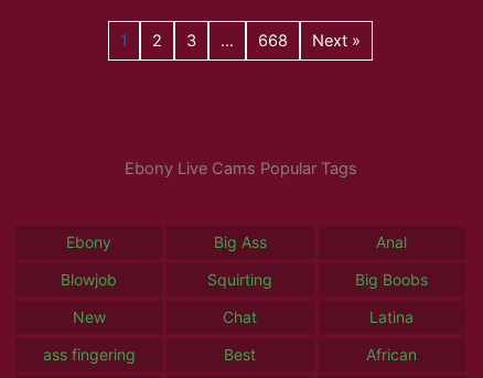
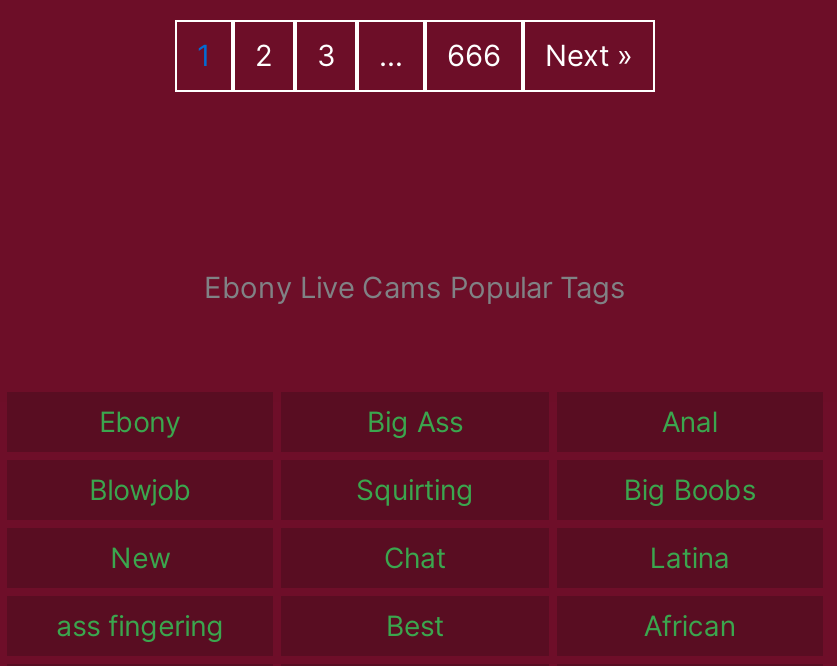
[258,31,288,51] 668 -> [447,38,501,74] 666

